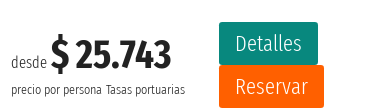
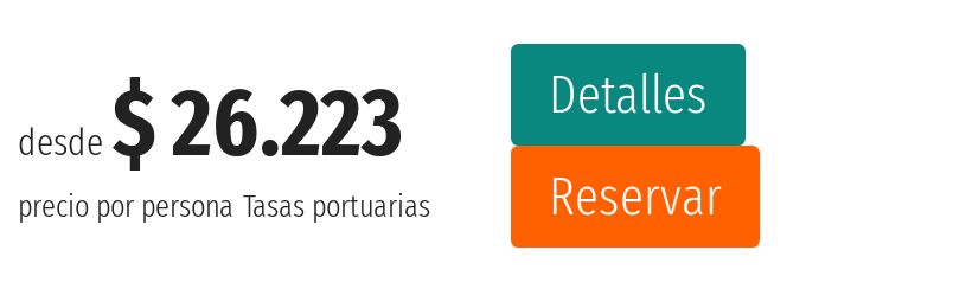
[11,31,171,79] desde$ 25.743 -> [18,67,402,181] desde$ 26.223

